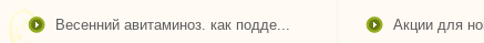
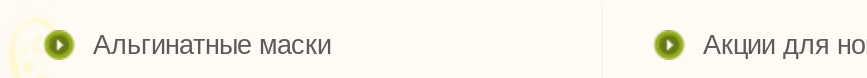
[65,16,290,33] весенний авитаминоз. как подде... -> [111,29,331,59] альгинатные маски

